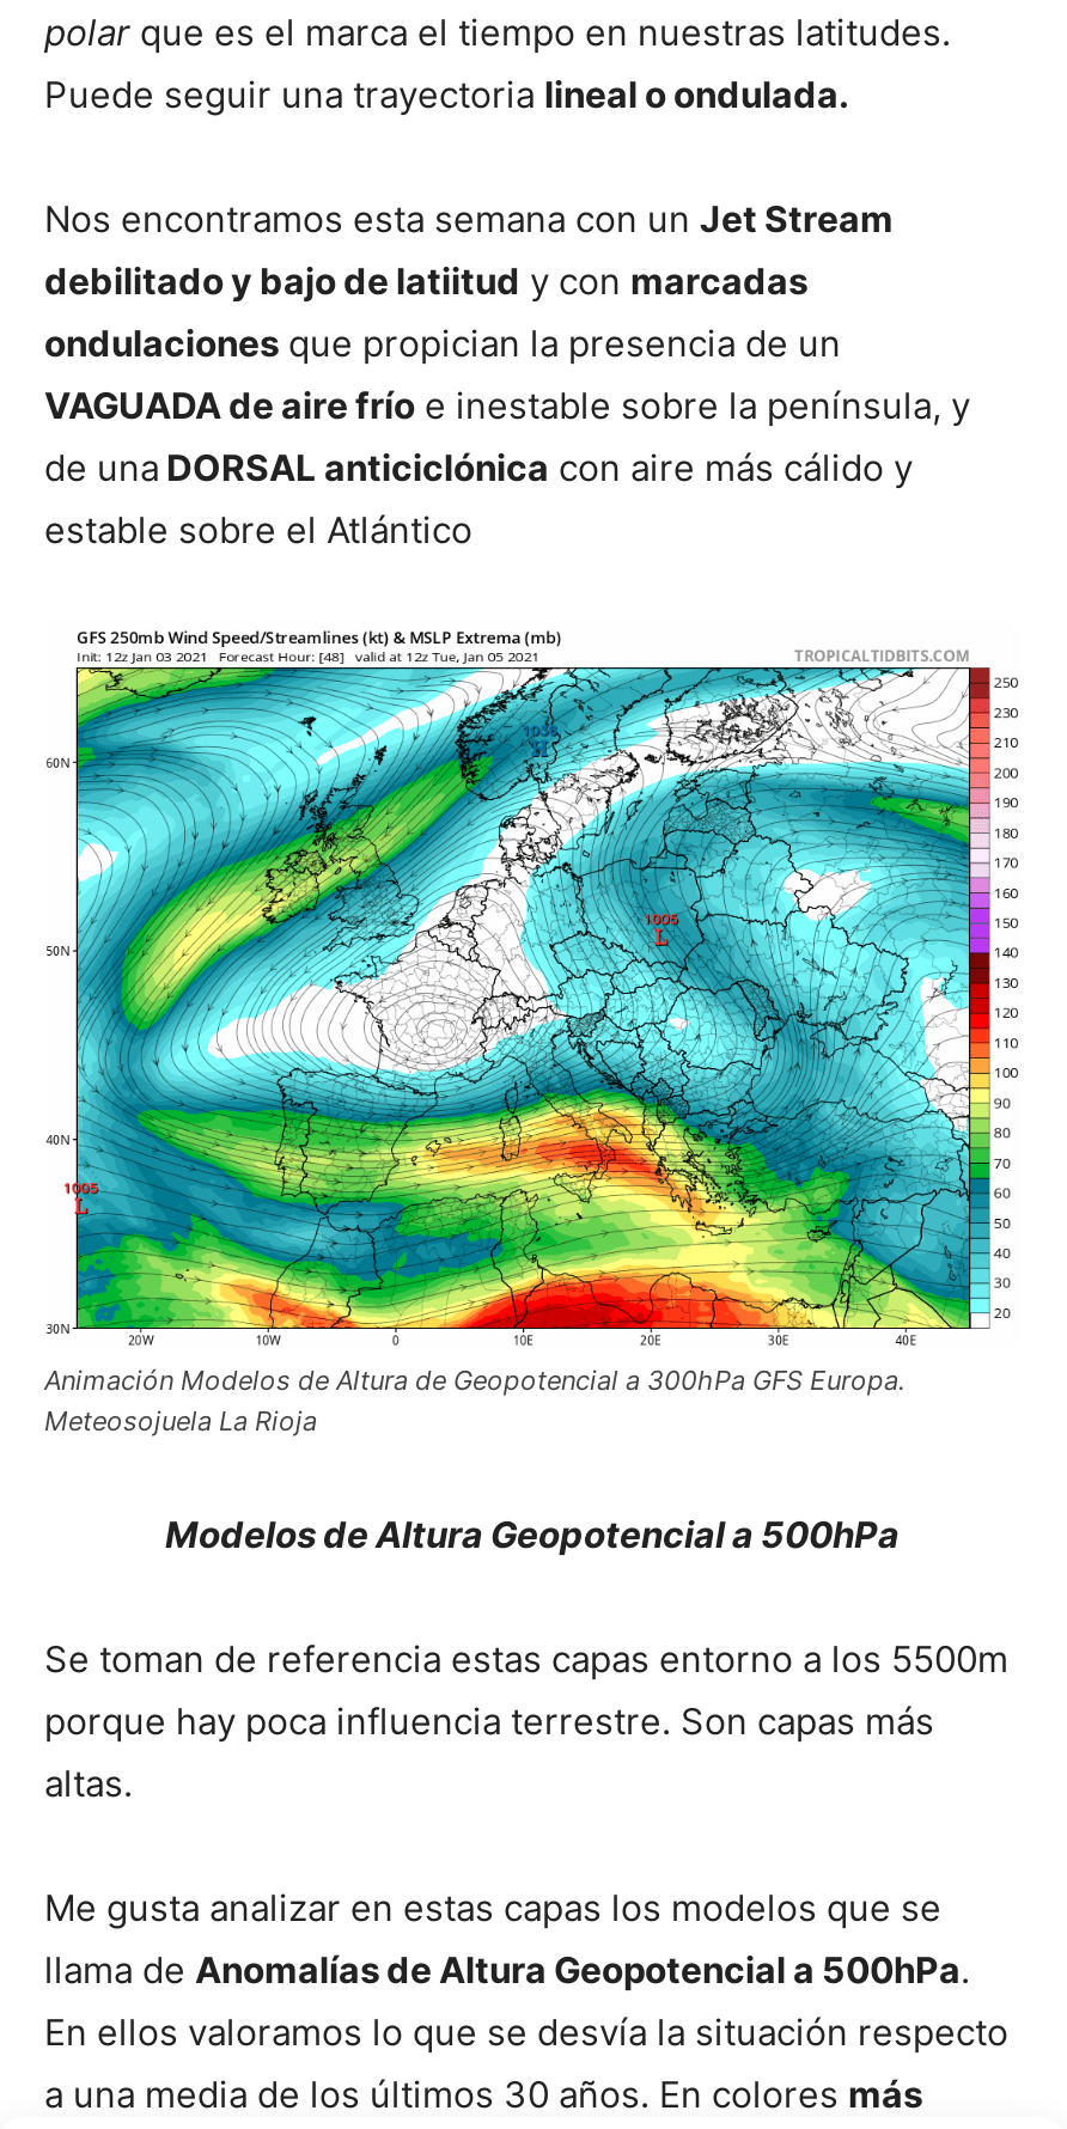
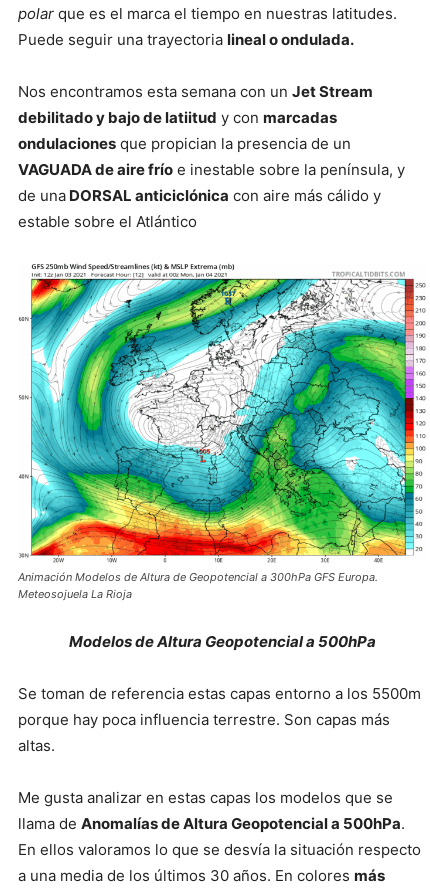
[63,655,992,1330] [image] -> [27,273,414,556] [image]

